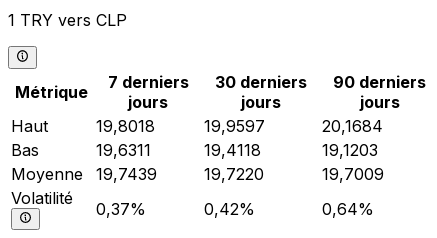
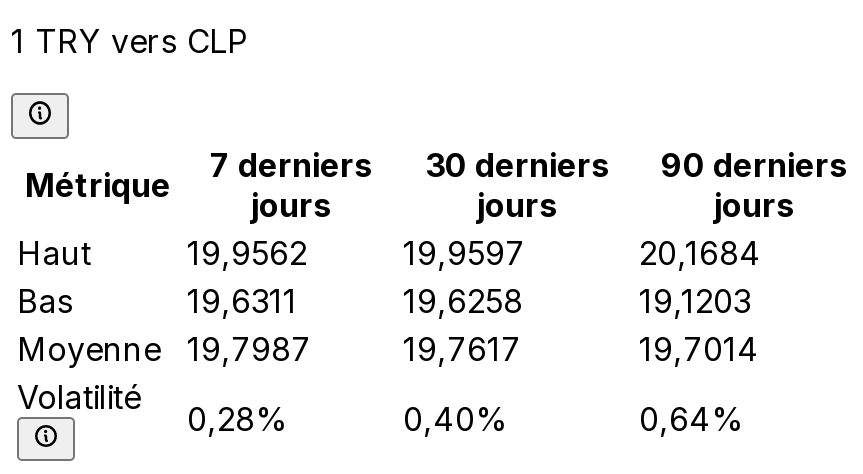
[96,116,155,136] 19,8018 -> [187,232,307,272] 19,9562
[204,140,261,160] 19,4118 -> [403,280,523,320] 19,6258
[11,164,157,184] Moyenne 19,7439 -> [17,328,311,368] Moyenne 19,7987
[204,164,264,184] 19,7220 -> [403,328,521,368] 19,7617
[322,164,384,184] 19,7009 -> [639,328,759,368] 19,7014
[96,199,146,219] 0,37% -> [187,398,287,438] 0,28%
[204,199,255,219] 0,42% -> [403,398,507,438] 0,40%

